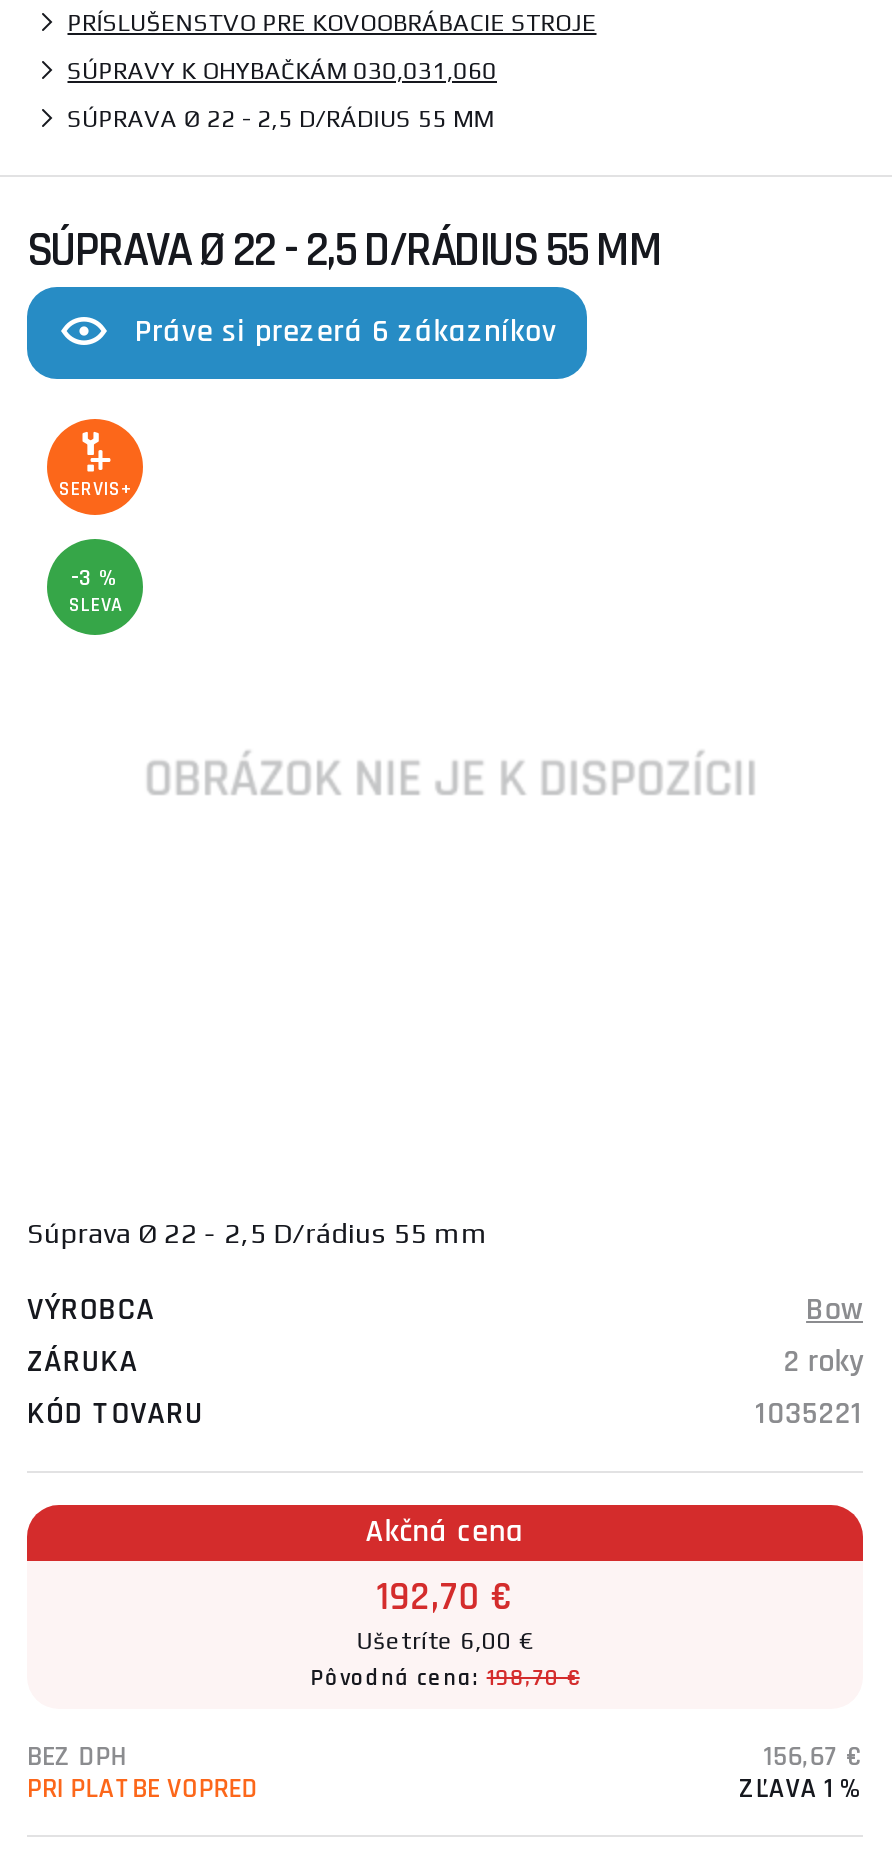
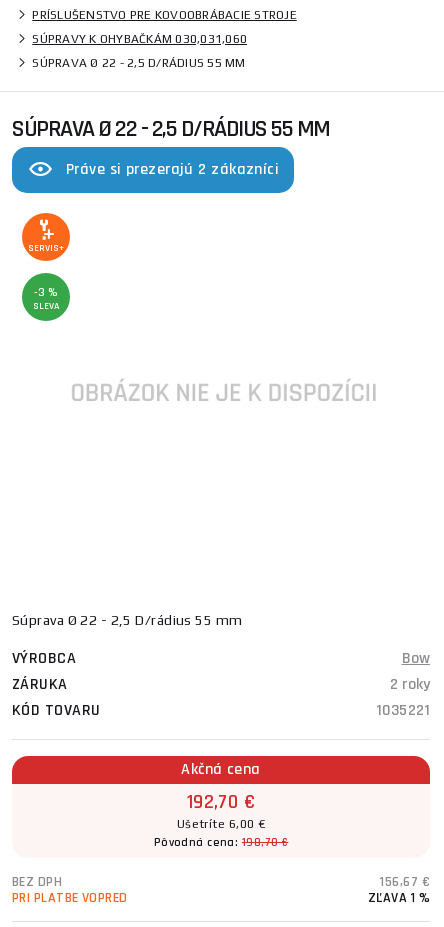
[135,311,557,353] Práve si prezerá 6 zákazníkov -> [66,159,279,180] Práve si prezerajú 2 zákazníci

